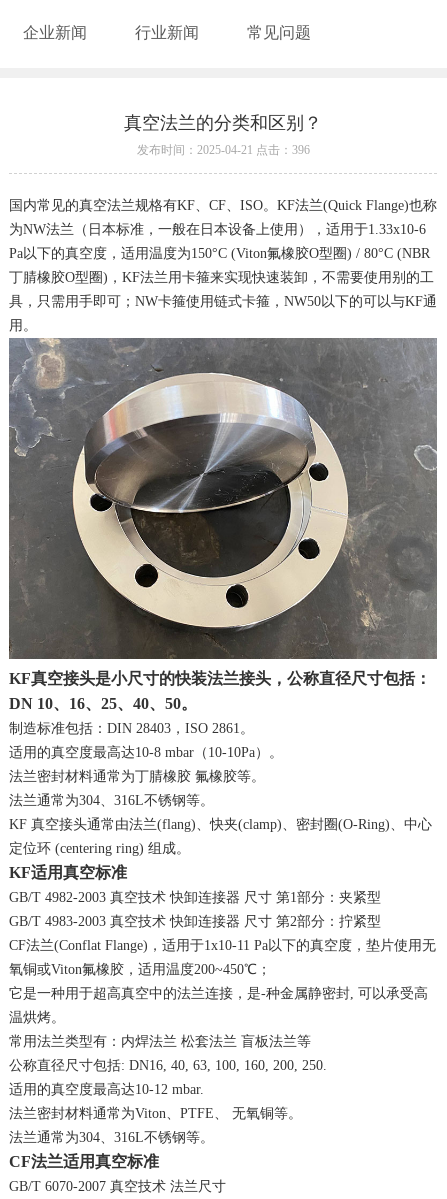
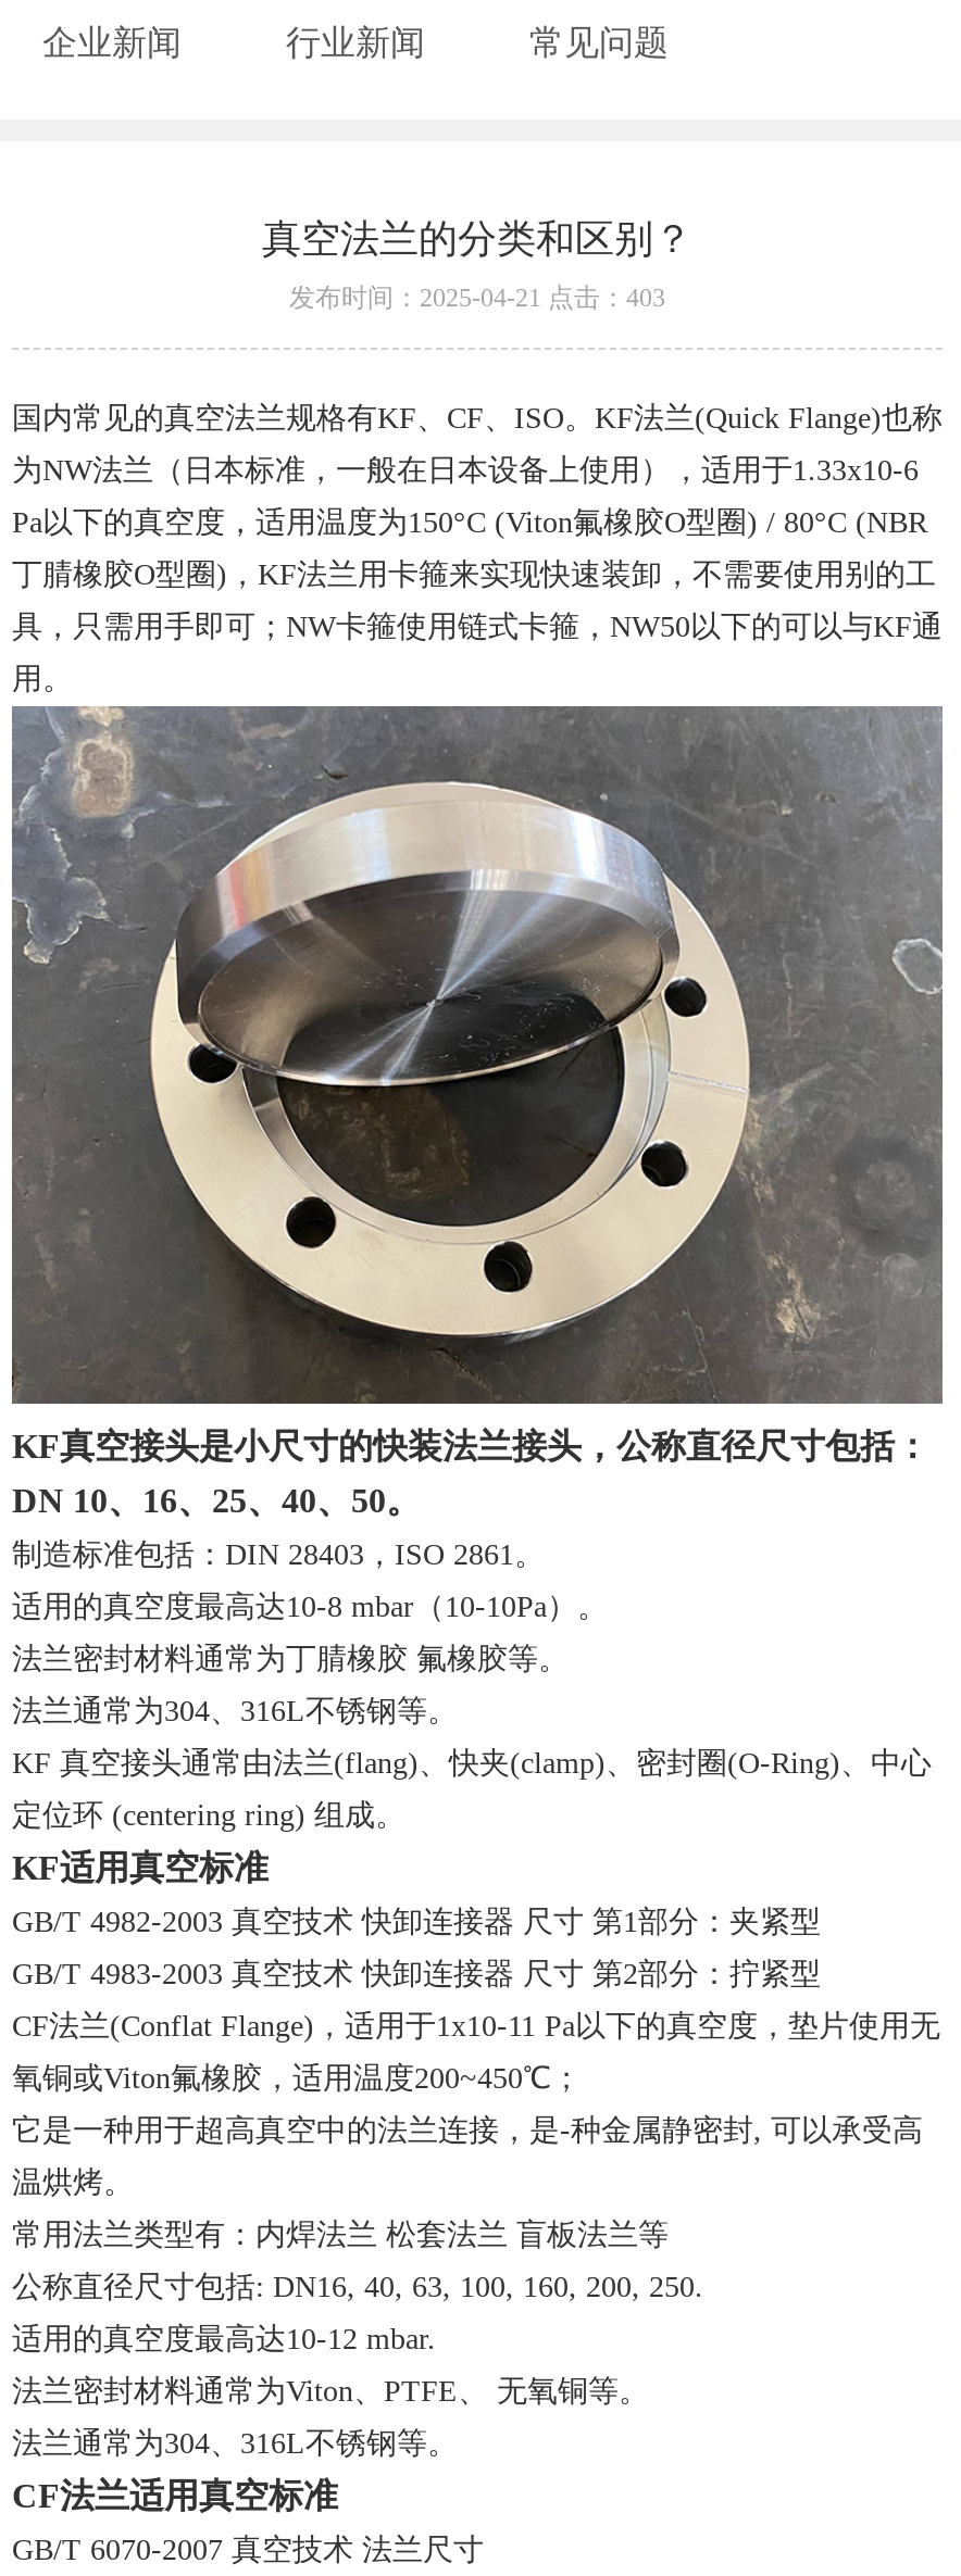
[136,143,309,157] 发布时间：2025-04-21 点击：396 -> [289,282,665,312] 发布时间：2025-04-21 点击：403

